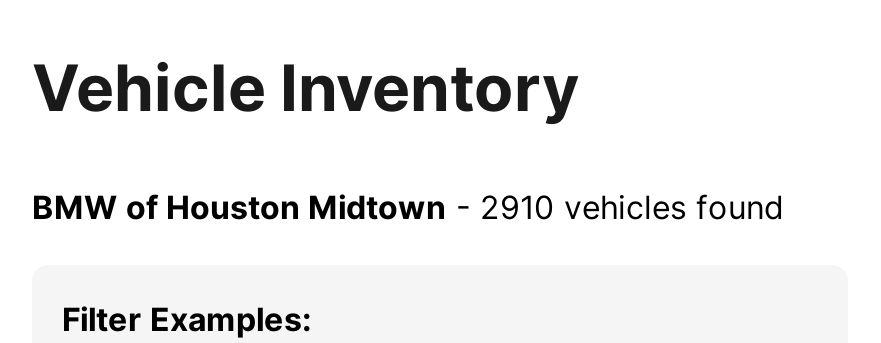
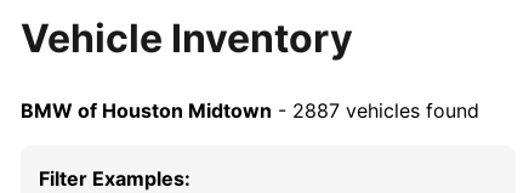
[32,187,784,227] BMW of Houston Midtown - 2910 vehicles found -> [21,98,479,122] BMW of Houston Midtown - 2887 vehicles found

